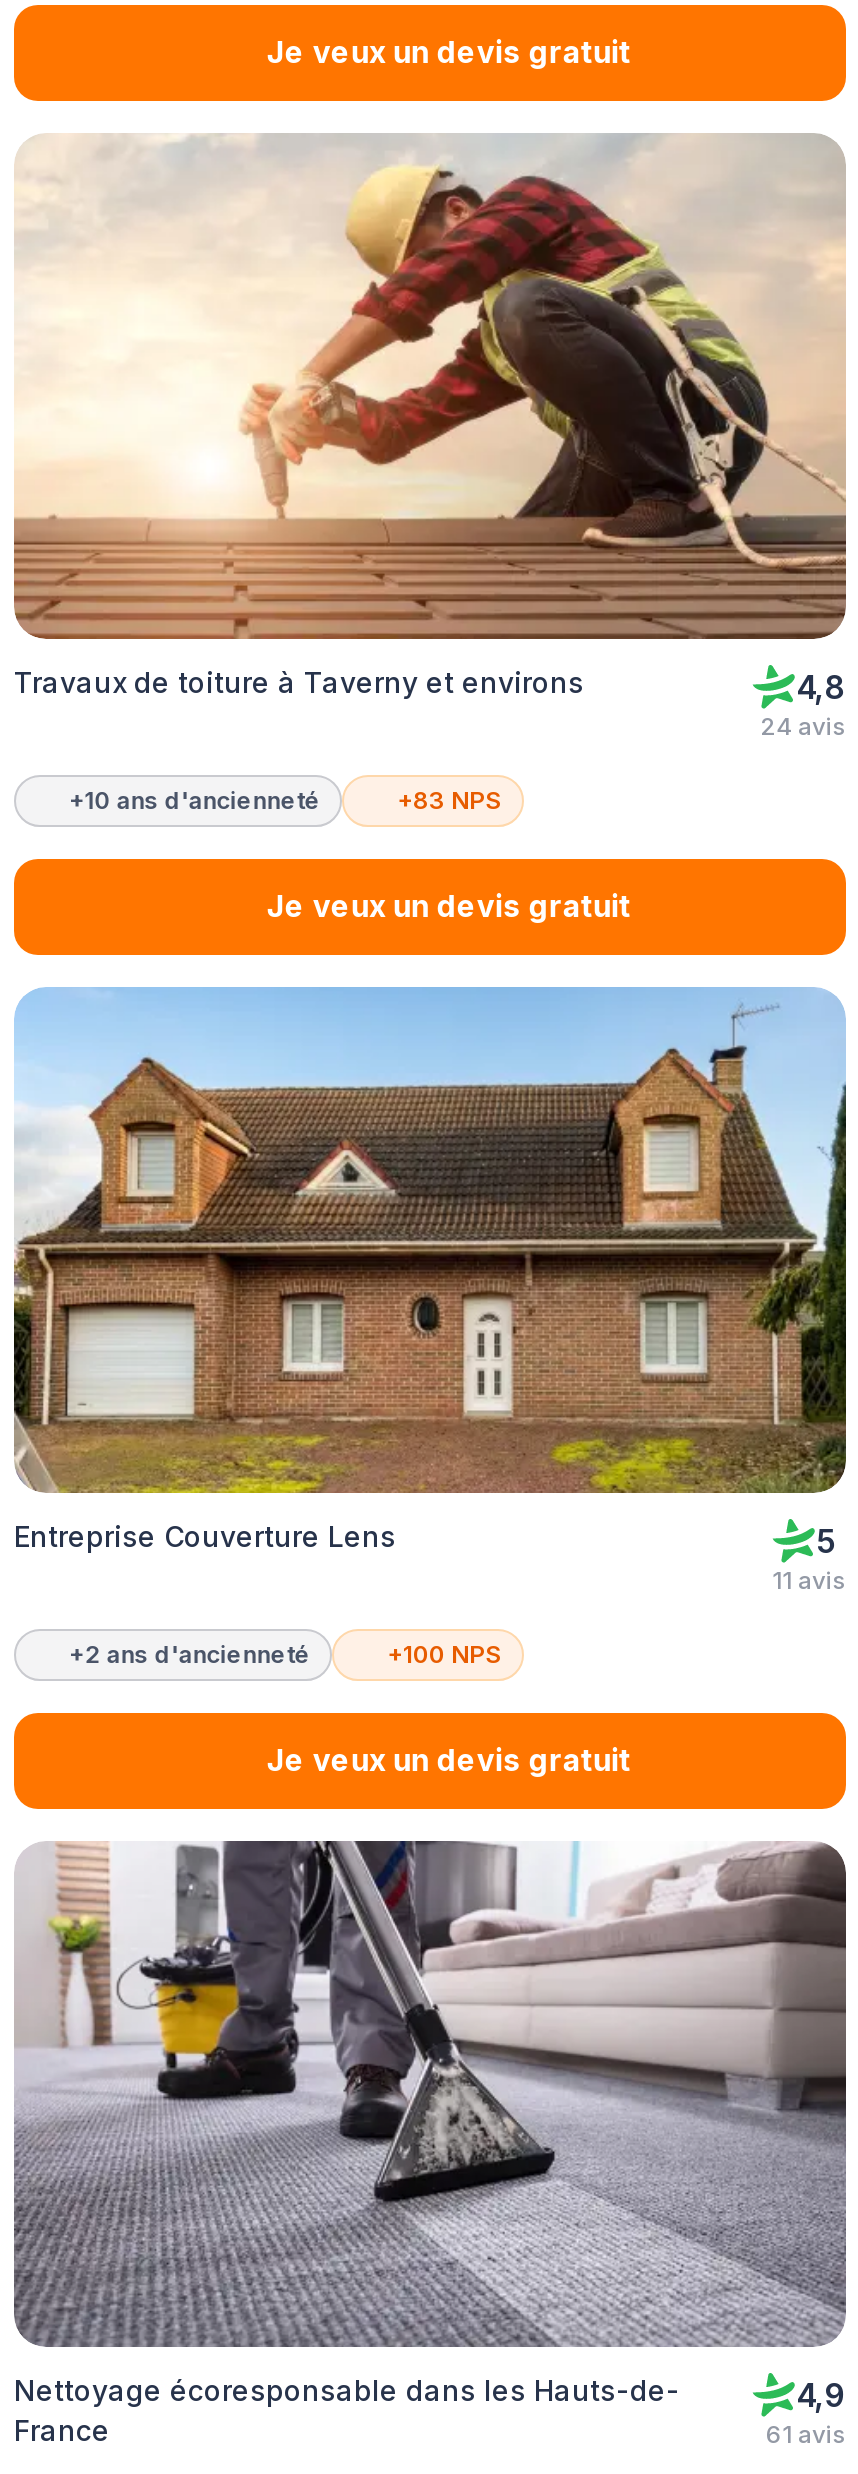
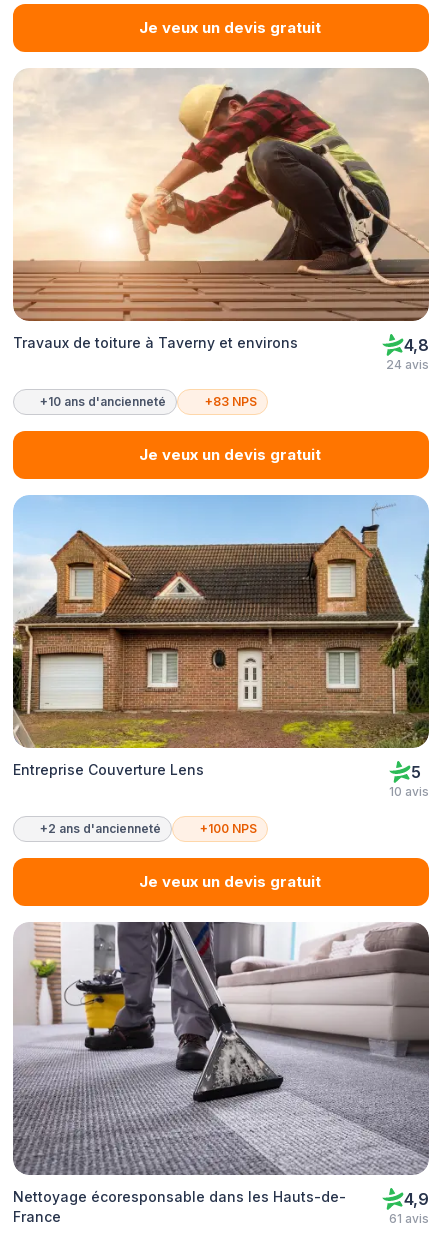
[772,1565,846,1595] 11 avis -> [389,784,429,799] 10 avis

